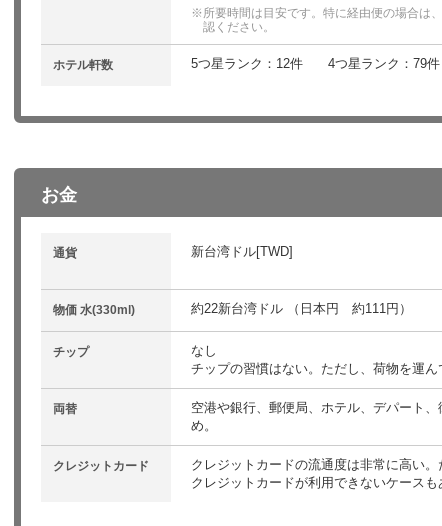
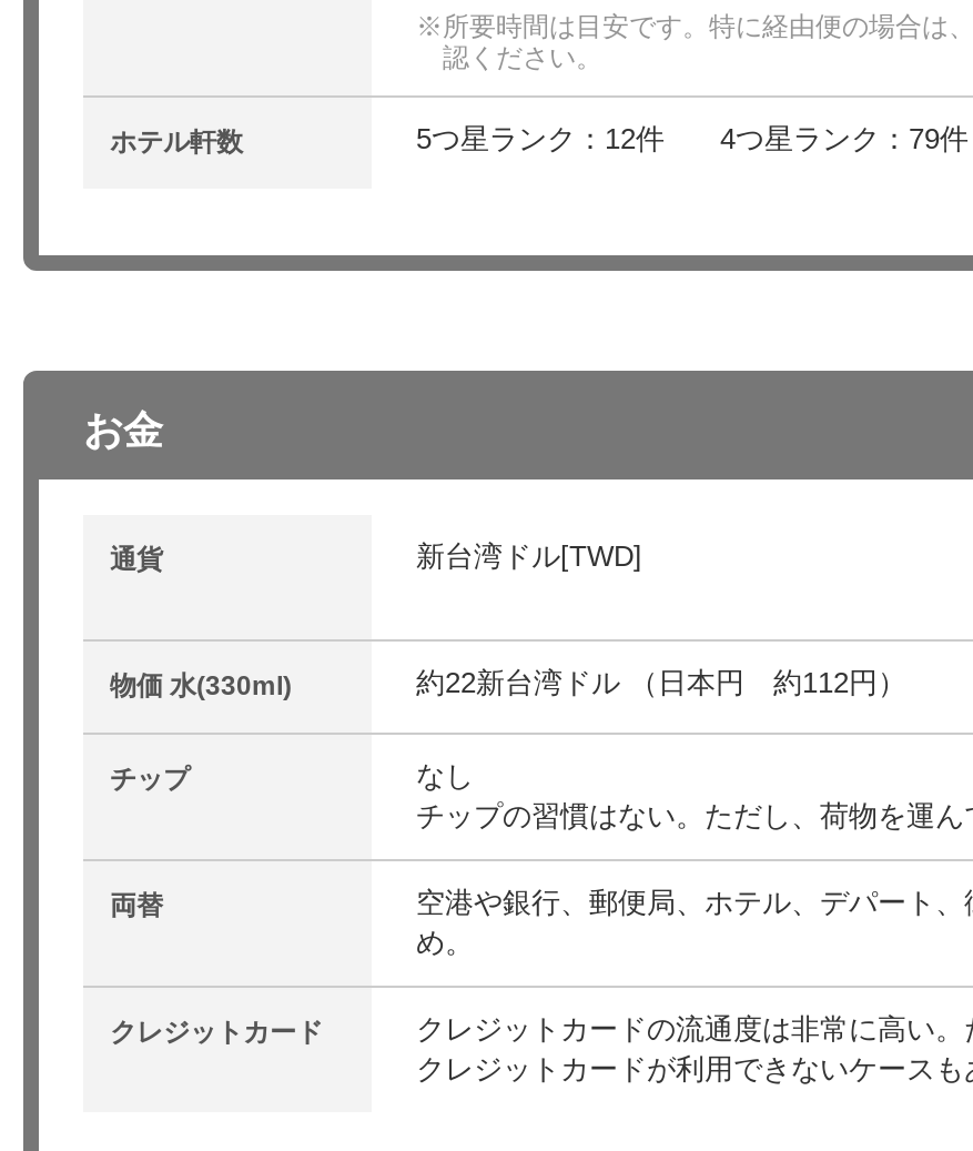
[191,301,412,316] 約22新台湾ドル （日本円 約111円） -> [416,666,906,699] 約22新台湾ドル （日本円 約112円）

